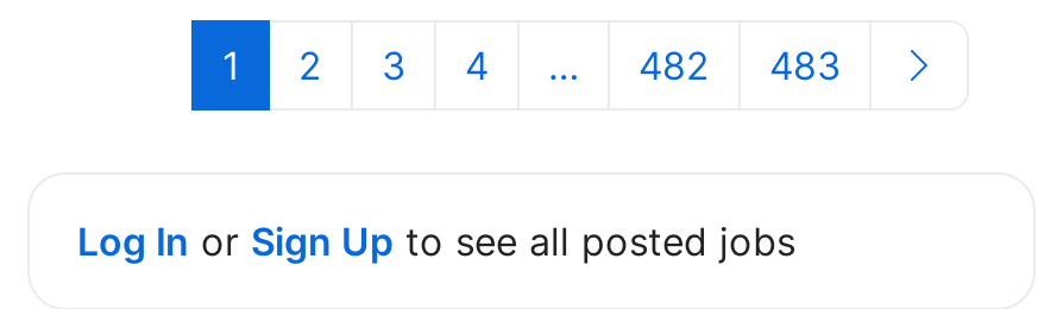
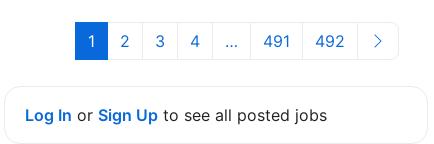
[638,42,710,89] 482 -> [262,31,289,51] 491
[769,42,841,89] 483 -> [314,31,344,51] 492

